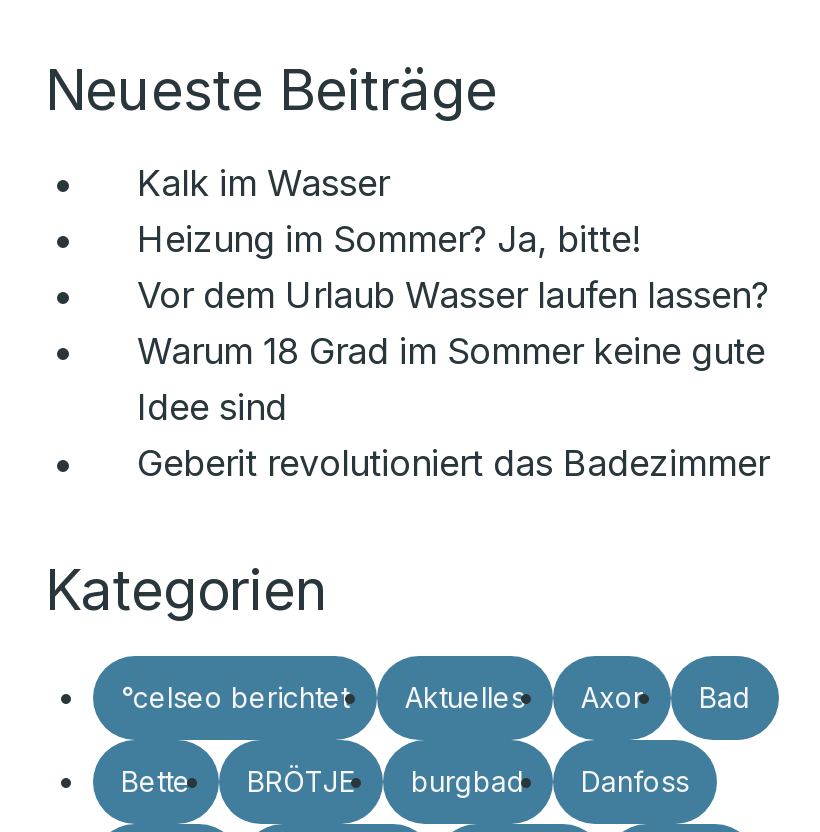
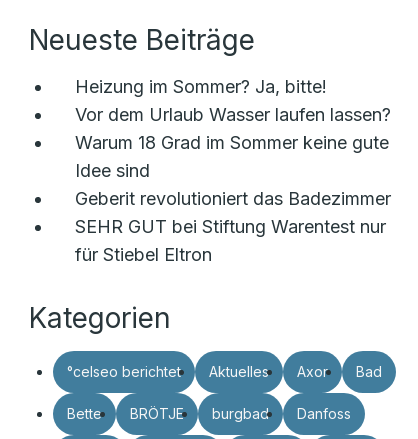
[137,162,389,204] Kalk im Wasser -> none
moved [137,218,769,484] -> [75,76,391,209]: Heizung im Sommer? Ja, bitte! | Vor dem Urlaub Wasser laufen lassen? | Warum 18 Grad im Sommer keine gute | Idee sind | Geberit revolutioniert das Badezimmer
none -> [75,216,386,265] SEHR GUT bei Stiftung Warentest nur | für Stiebel Eltron

